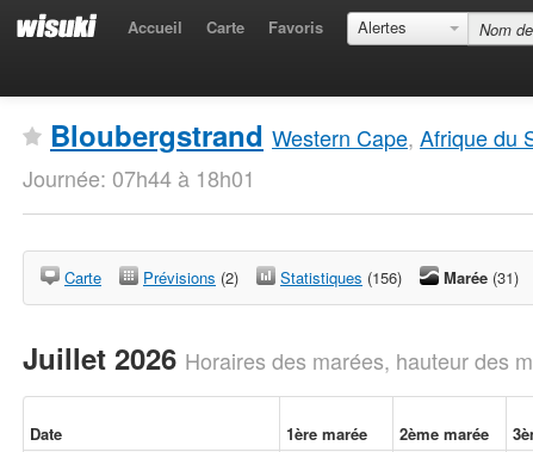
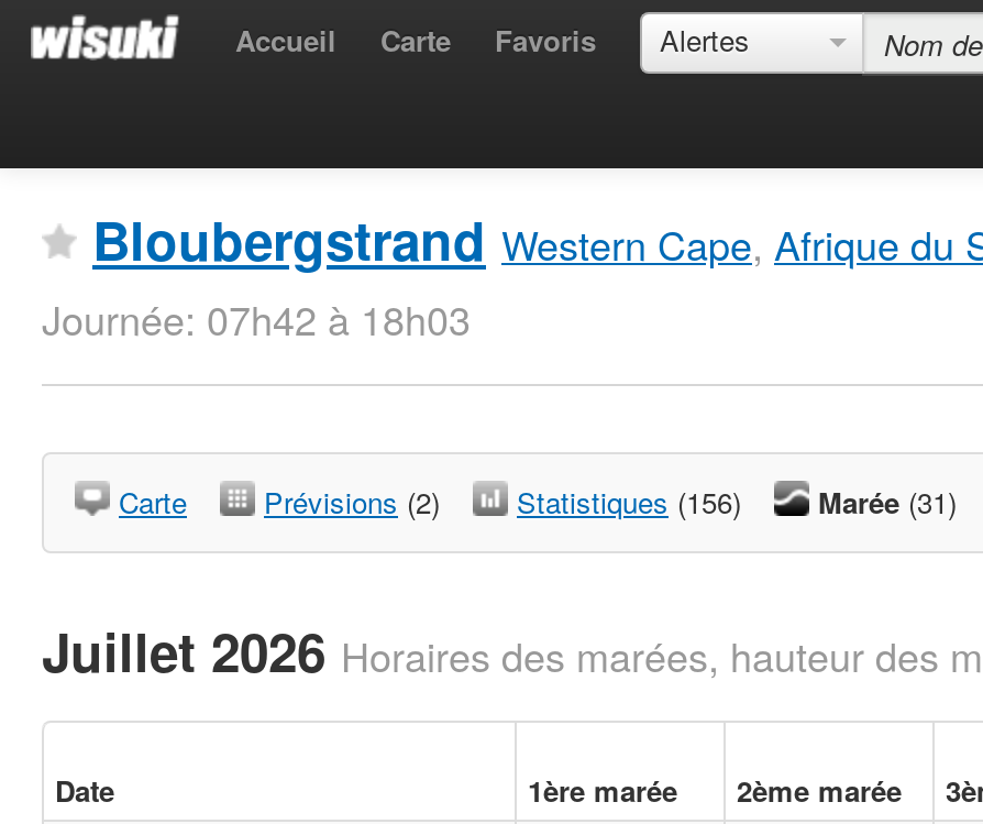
[23,162,255,193] Journée: 07h44 à 18h01 -> [42,289,471,347] Journée: 07h42 à 18h03

